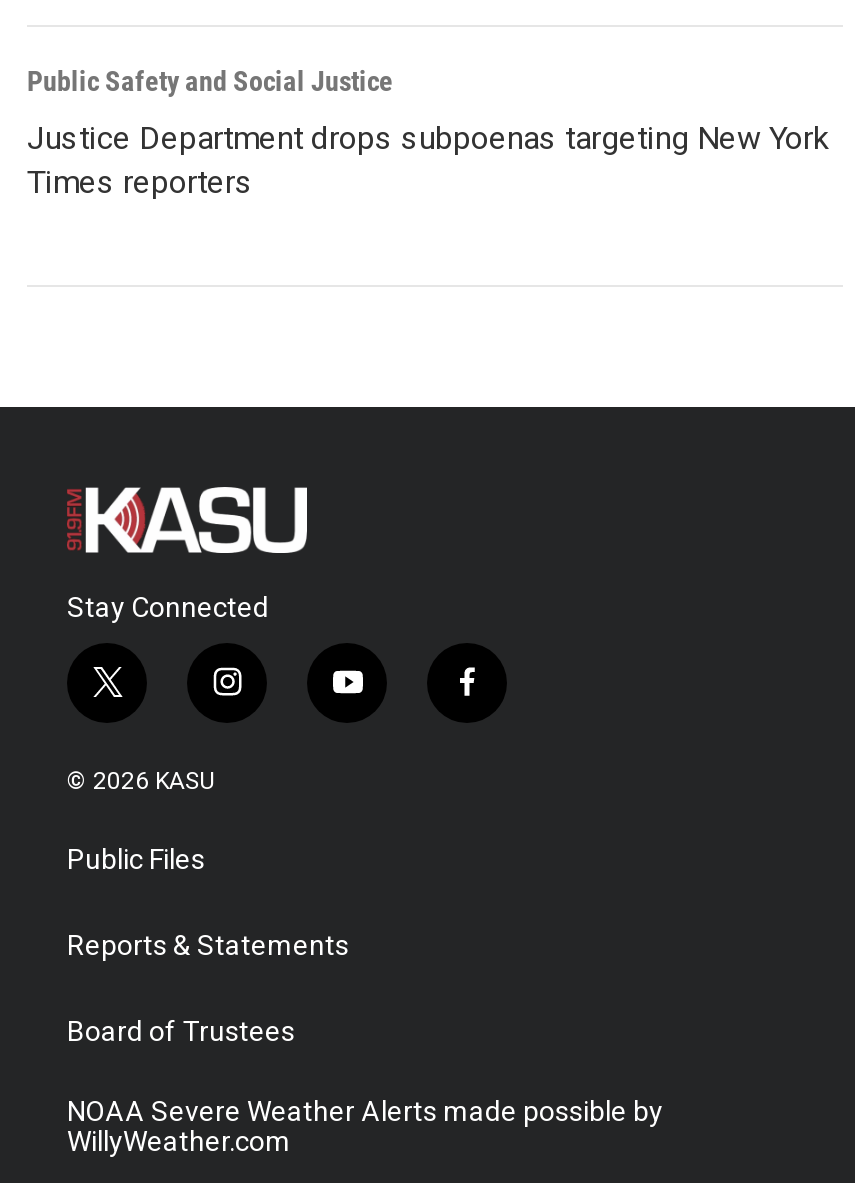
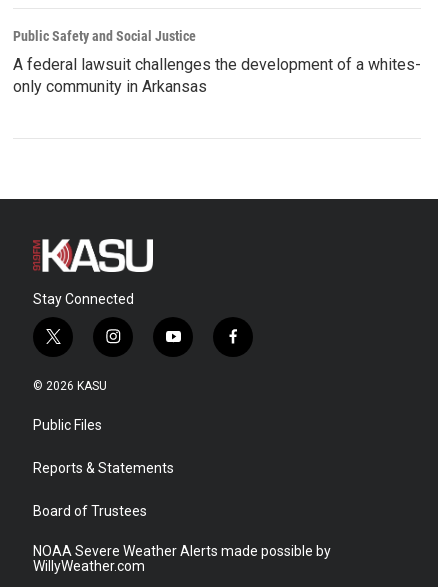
[27,119,829,201] Justice Department drops subpoenas targeting New York | Times reporters -> [13,55,421,96] A federal lawsuit challenges the development of a whites- | only community in Arkansas

